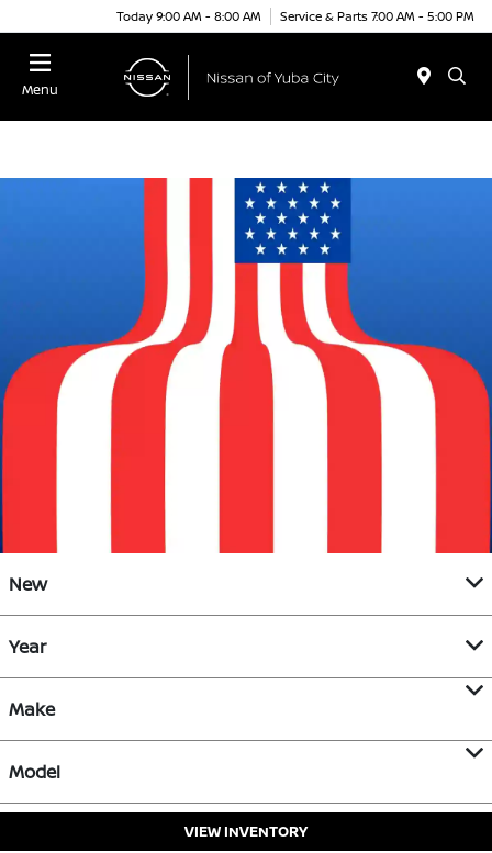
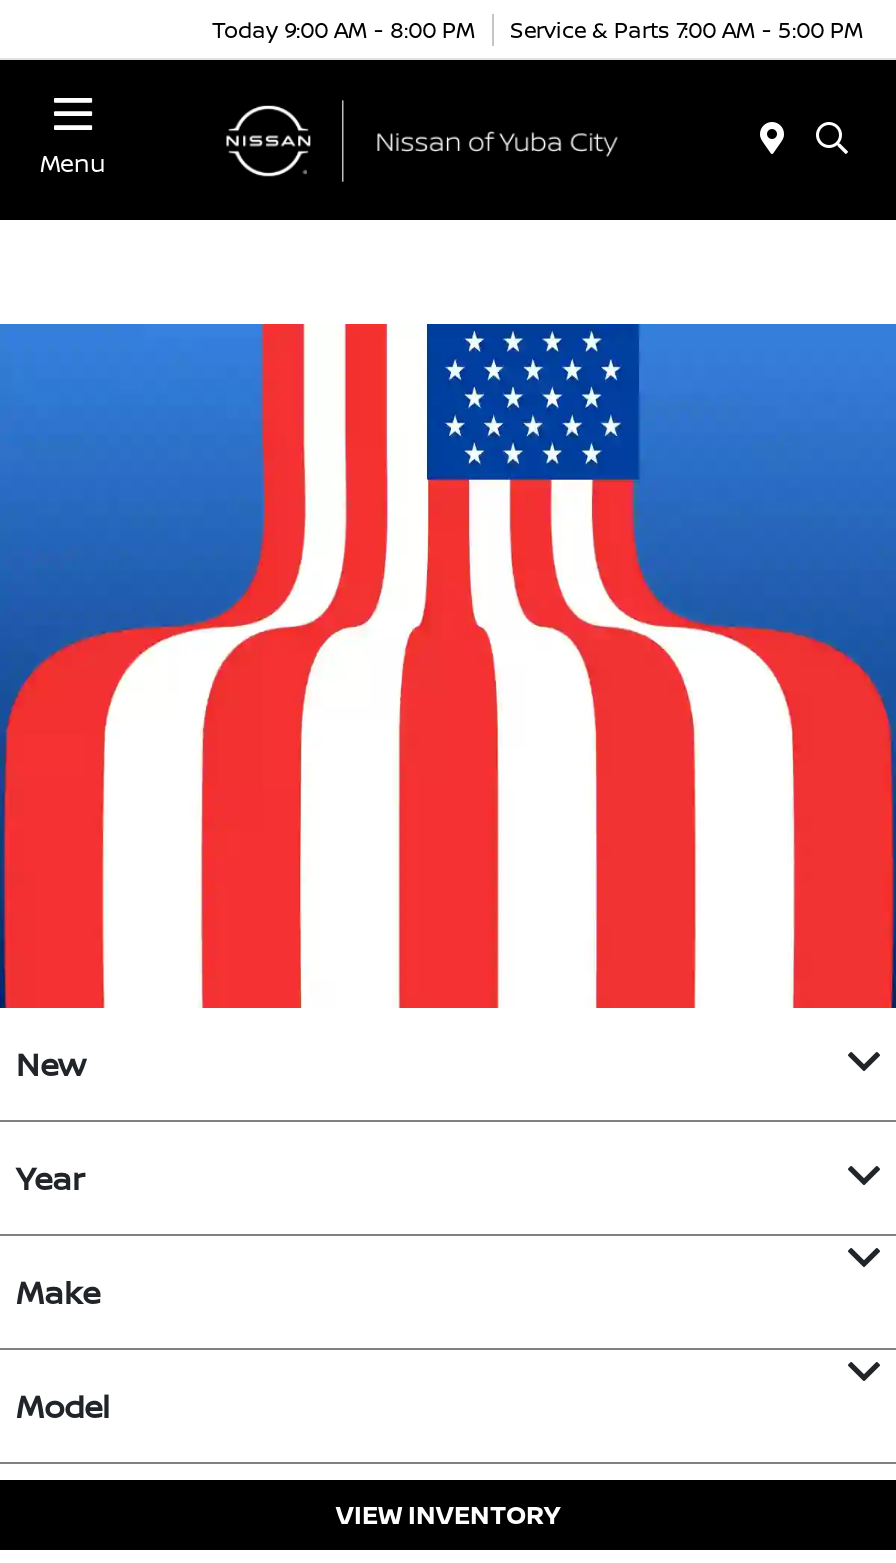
[116,7,474,24] Today 9:00 AM - 8:00 AM Service & Parts 7:00 AM - 5:00 PM -> [212,13,864,43] Today 9:00 AM - 8:00 PM Service & Parts 7:00 AM - 5:00 PM

